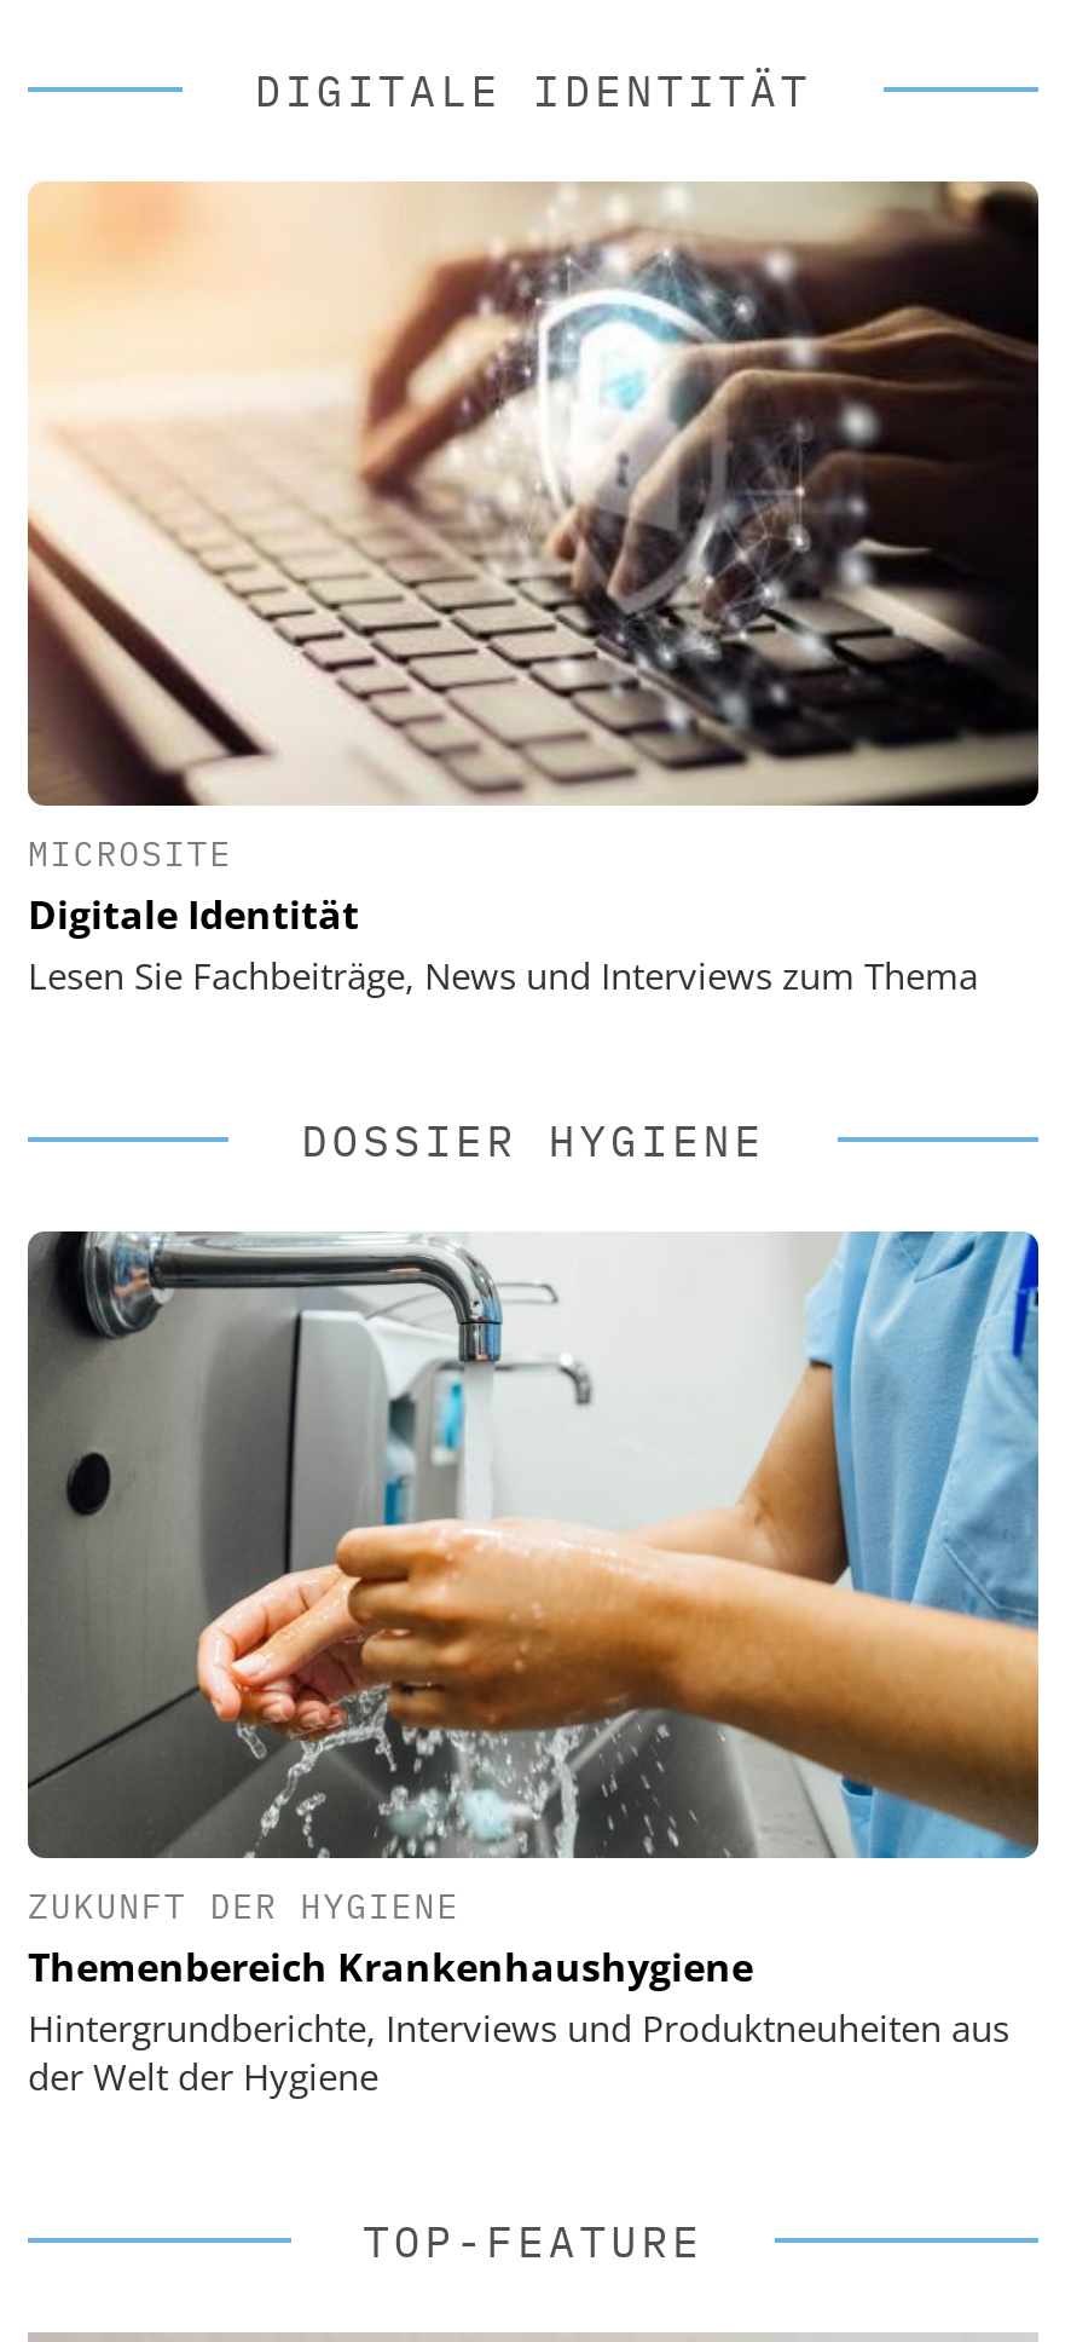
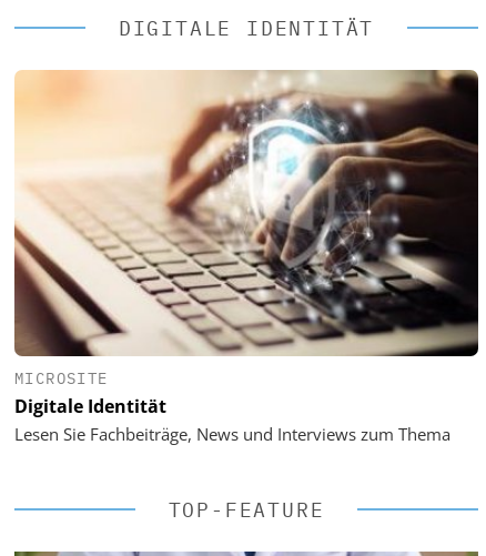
[301,1113,765,1169] DOSSIER HYGIENE -> none
[28,1229,1041,2099] [image] | ZUKUNFT DER HYGIENE | Themenbereich Krankenhaushygiene | Hintergrundberichte, Interviews und Produktneuheiten aus | der Welt der Hygiene -> none

